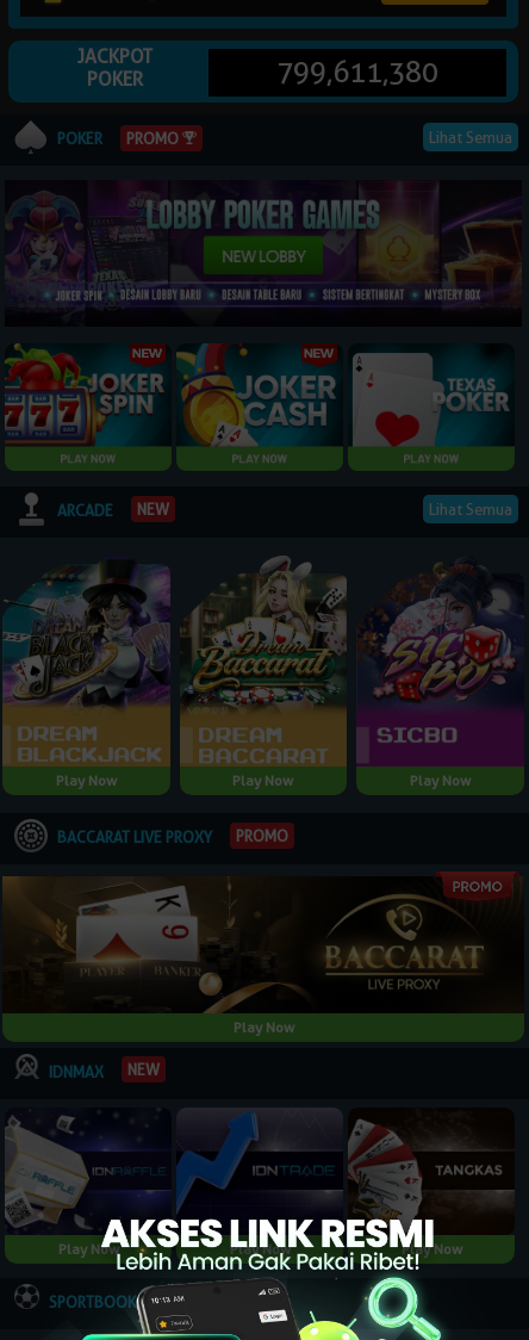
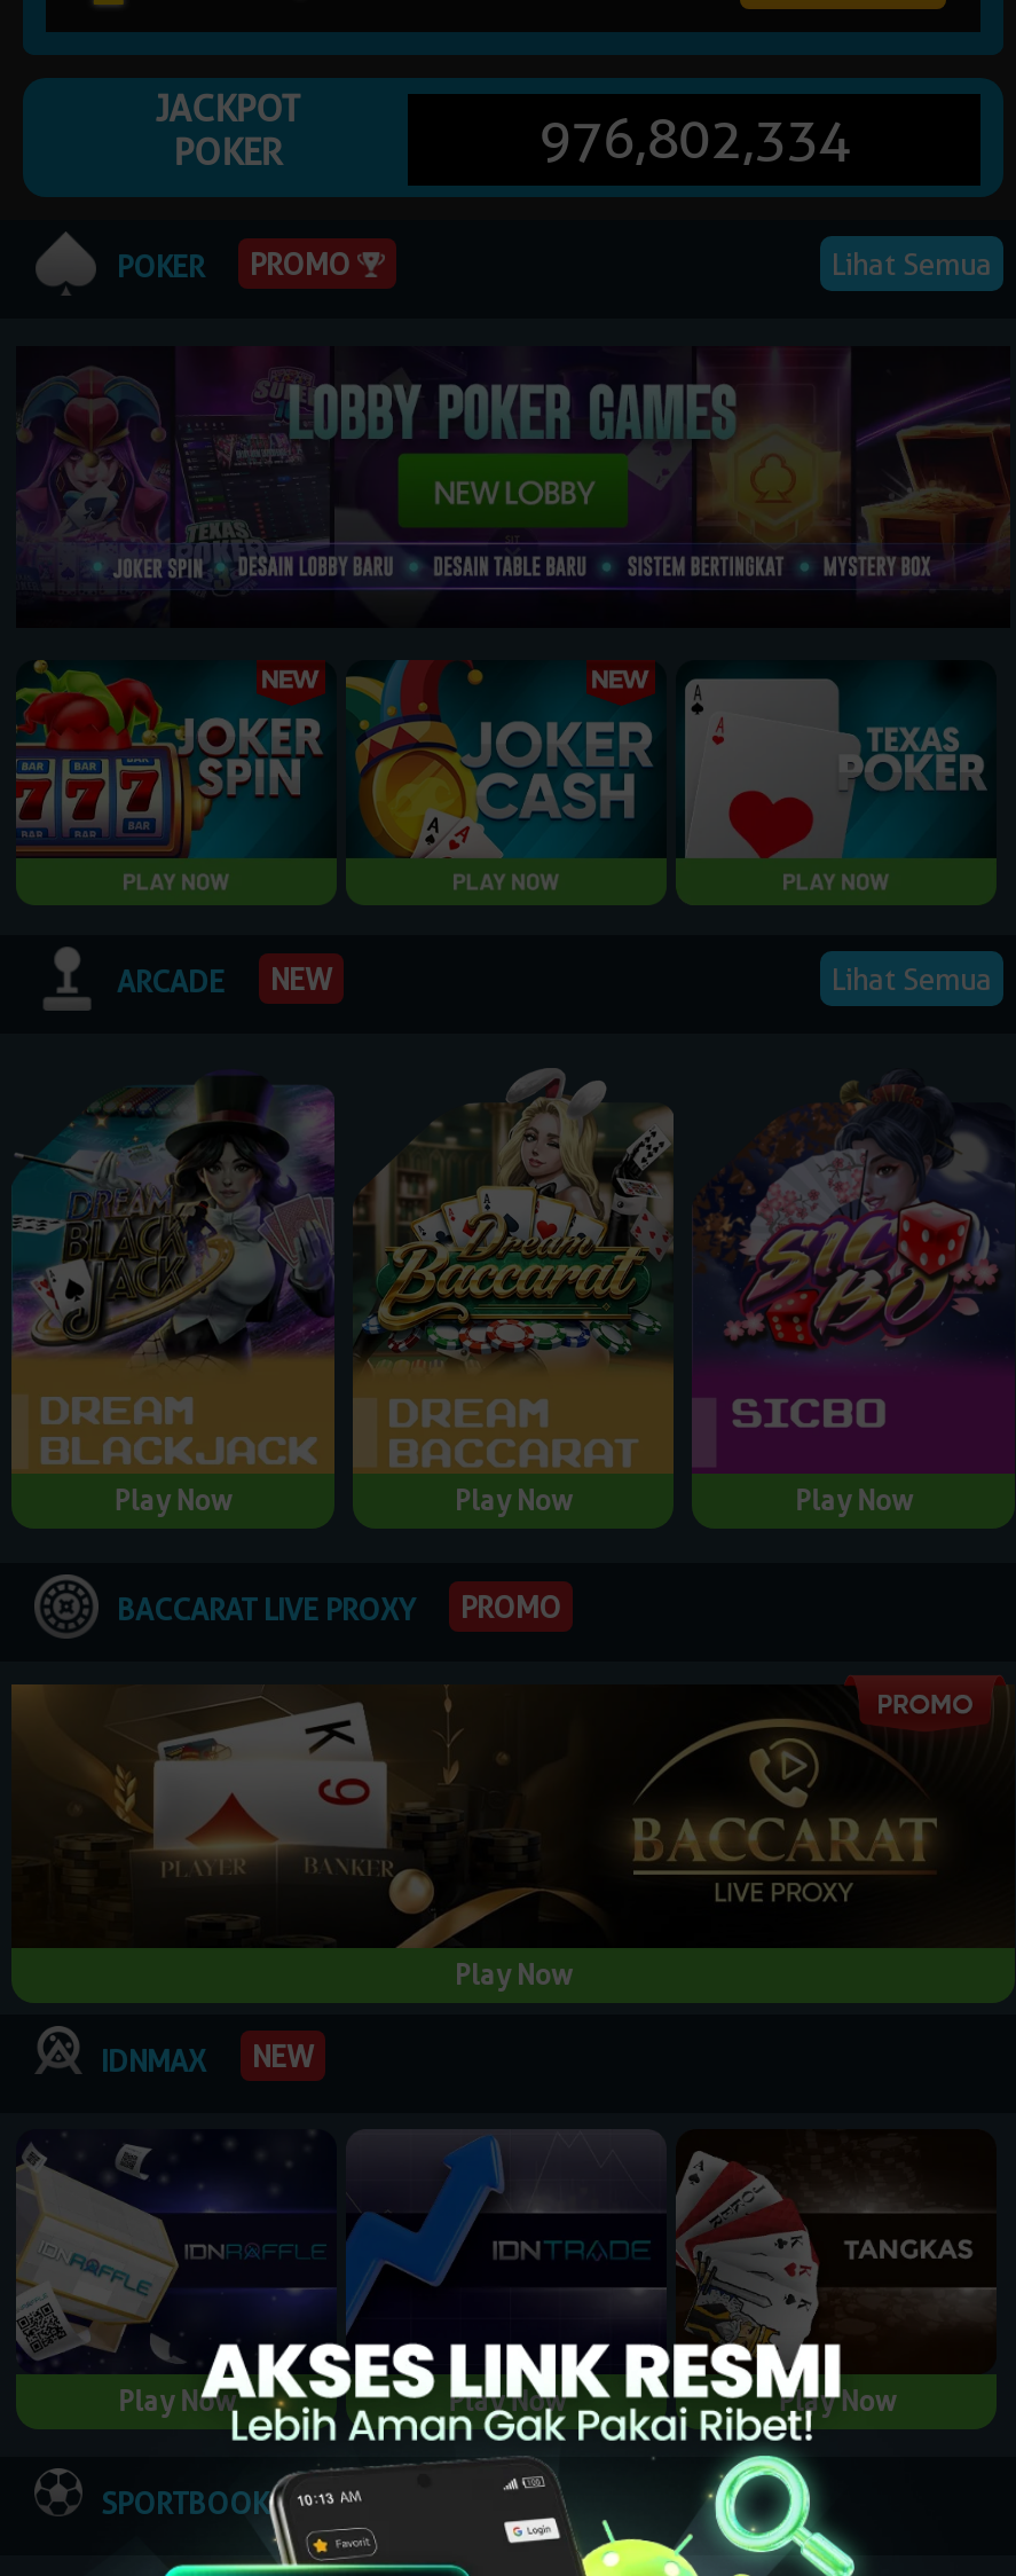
[277,55,439,90] 799,611,380 -> [539,106,850,173] 976,802,334

